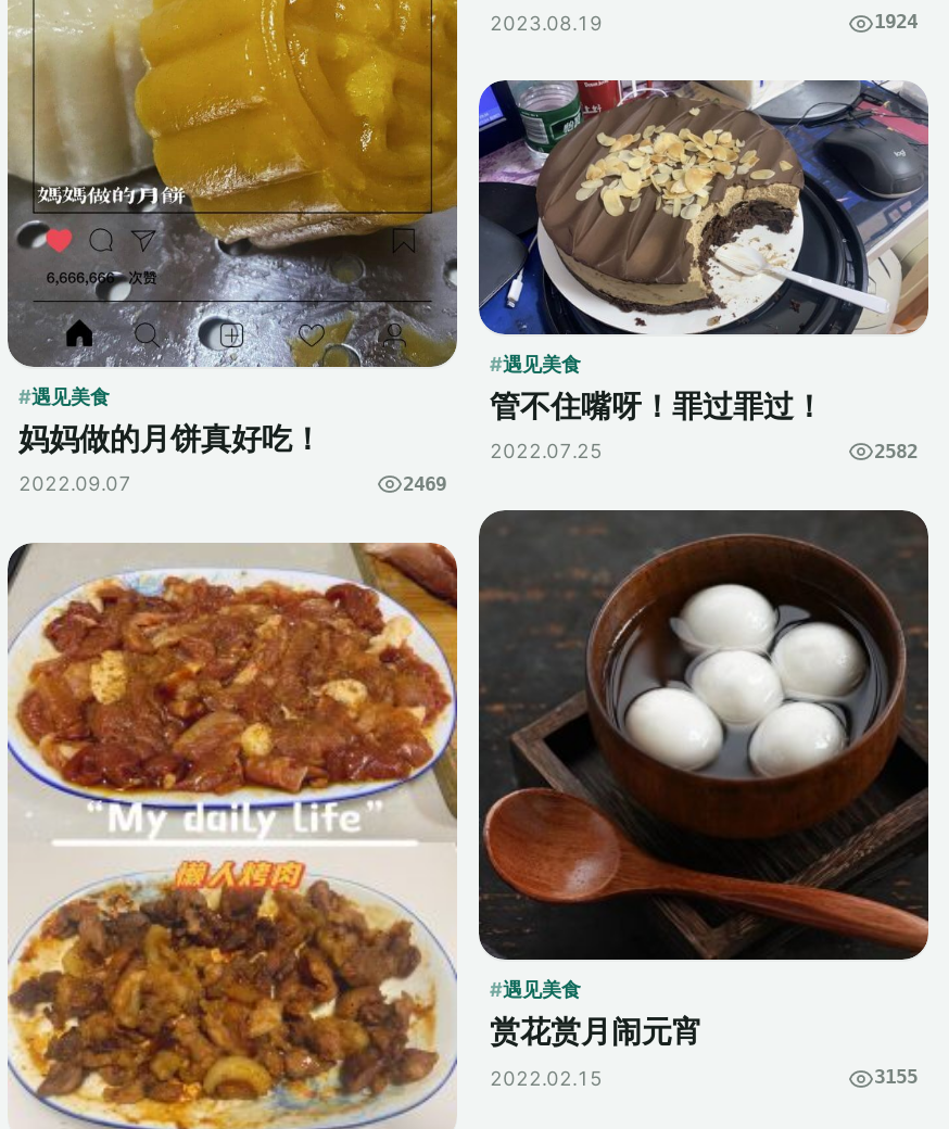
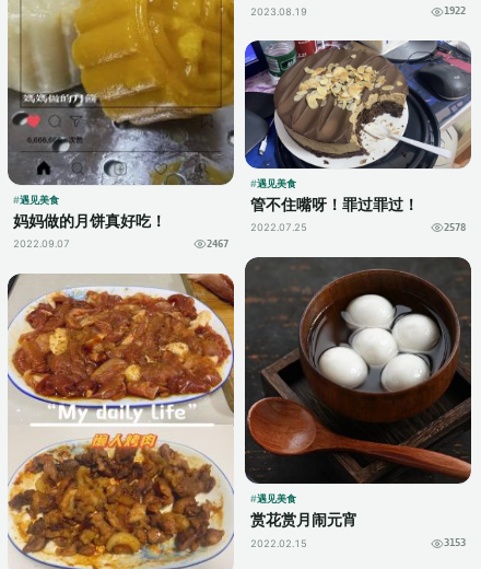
[874,11,918,33] 1924 -> [444,6,466,17] 1922
[874,440,918,461] 2582 -> [444,222,466,233] 2578
[403,473,446,495] 2469 -> [207,238,228,249] 2467
[874,1066,918,1088] 3155 -> [444,537,466,548] 3153

